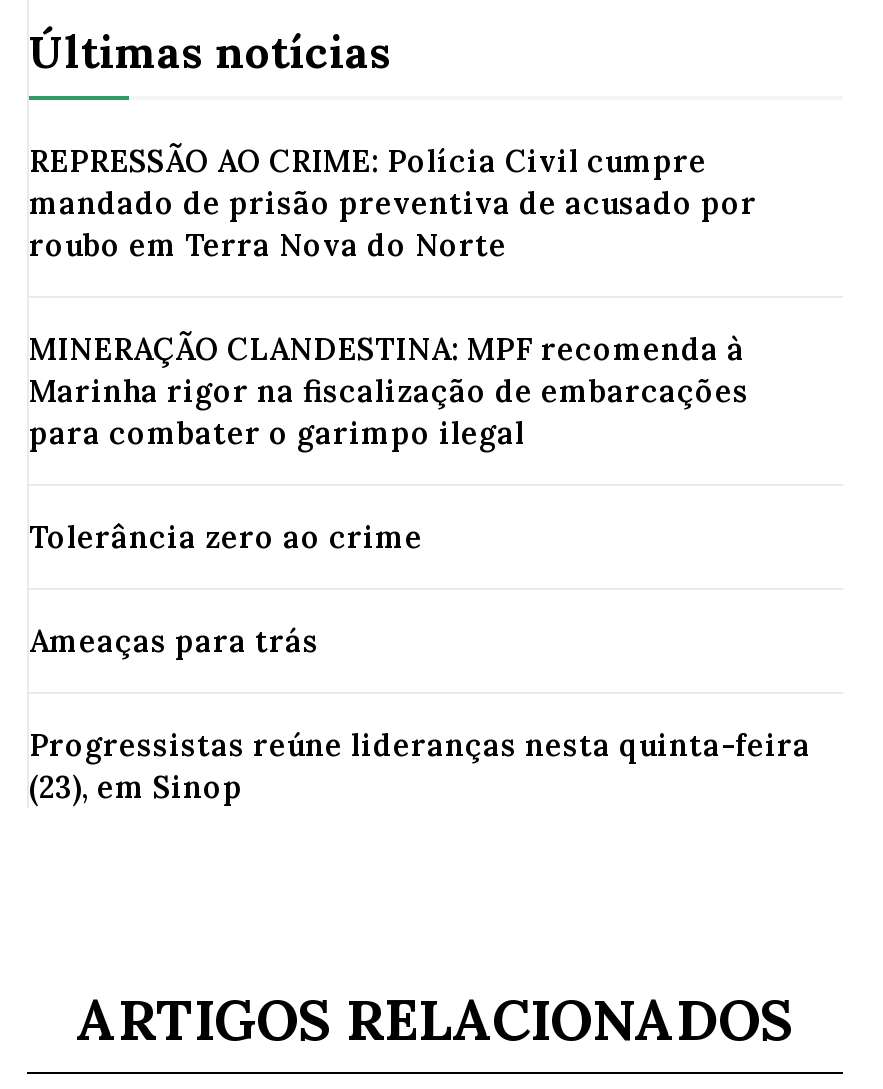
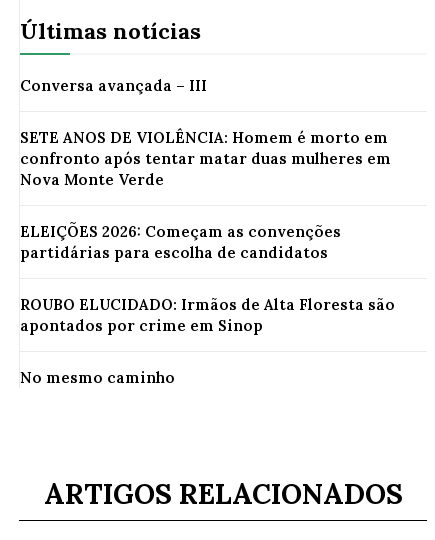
[29,142,757,264] REPRESSÃO AO CRIME: Polícia Civil cumpre | mandado de prisão preventiva de acusado por | roubo em Terra Nova do Norte -> [20,76,207,95] Conversa avançada – III
[29,330,749,452] MINERAÇÃO CLANDESTINA: MPF recomenda à | Marinha rigor na fiscalização de embarcações | para combater o garimpo ilegal -> [20,128,391,189] SETE ANOS DE VIOLÊNCIA: Homem é morto em | confronto após tentar matar duas mulheres em | Nova Monte Verde
[29,518,423,556] Tolerância zero ao crime -> [20,222,341,262] ELEIÇÕES 2026: Começam as convenções | partidárias para escolha de candidatos
[29,622,319,660] Ameaças para trás -> [20,295,395,335] ROUBO ELUCIDADO: Irmãos de Alta Floresta são | apontados por crime em Sinop
[29,726,811,806] Progressistas reúne lideranças nesta quinta-feira | (23), em Sinop -> [20,368,175,387] No mesmo caminho

